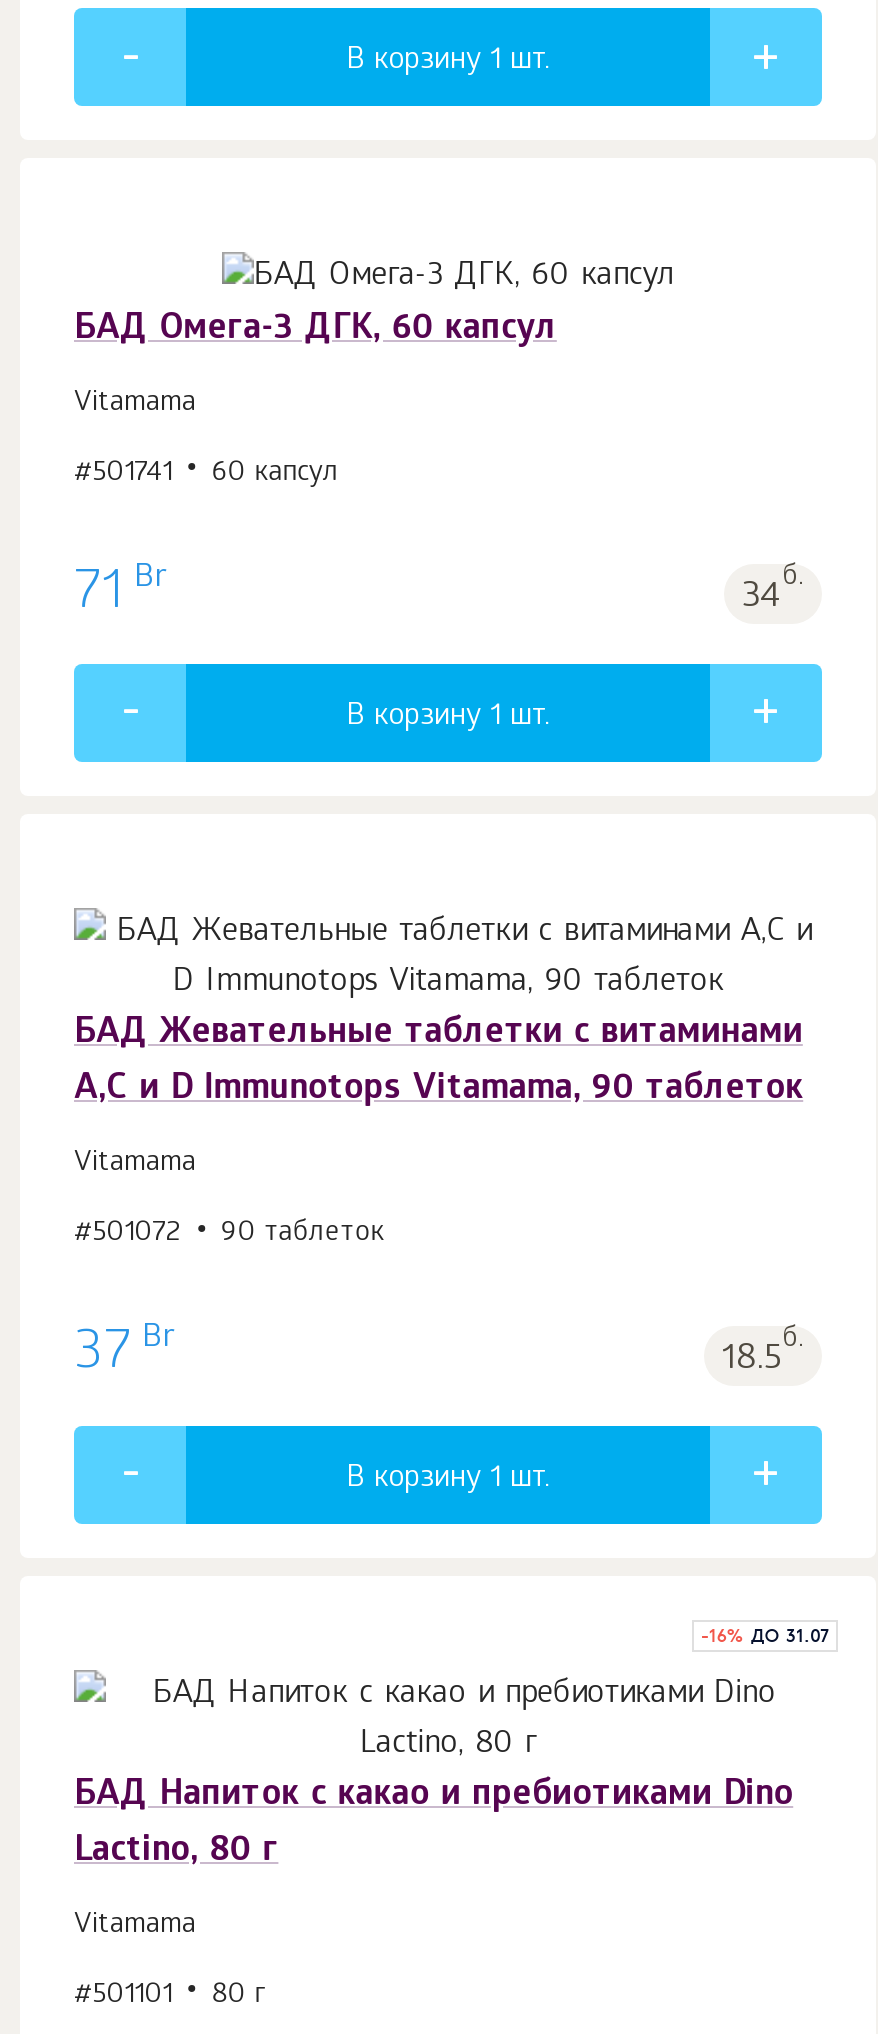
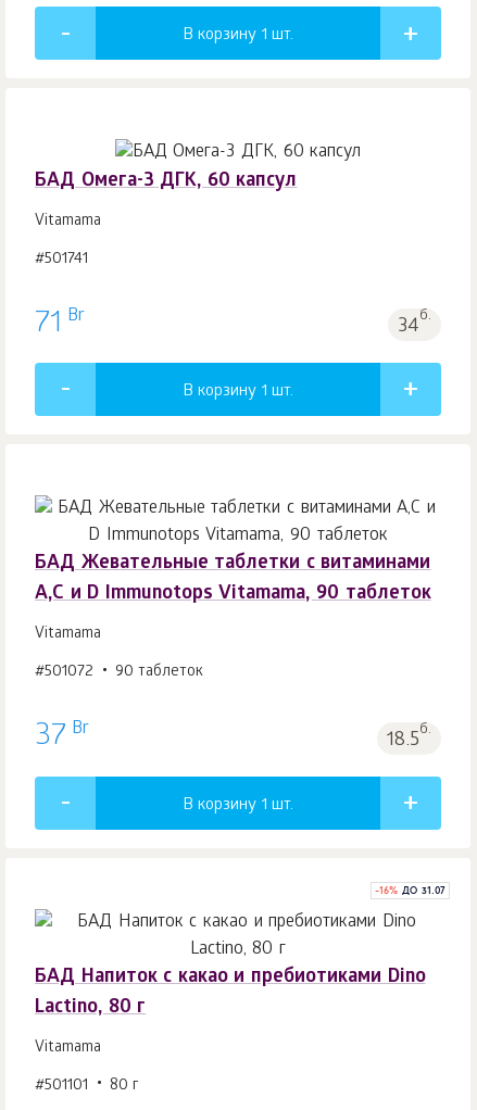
[211,458,338,492] 60 капсул -> none

